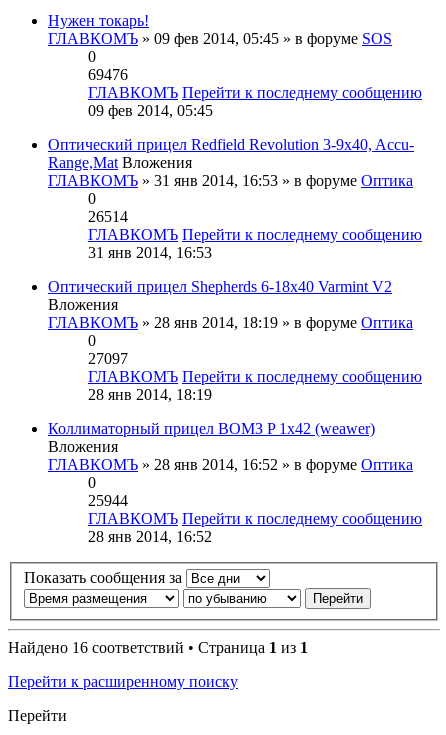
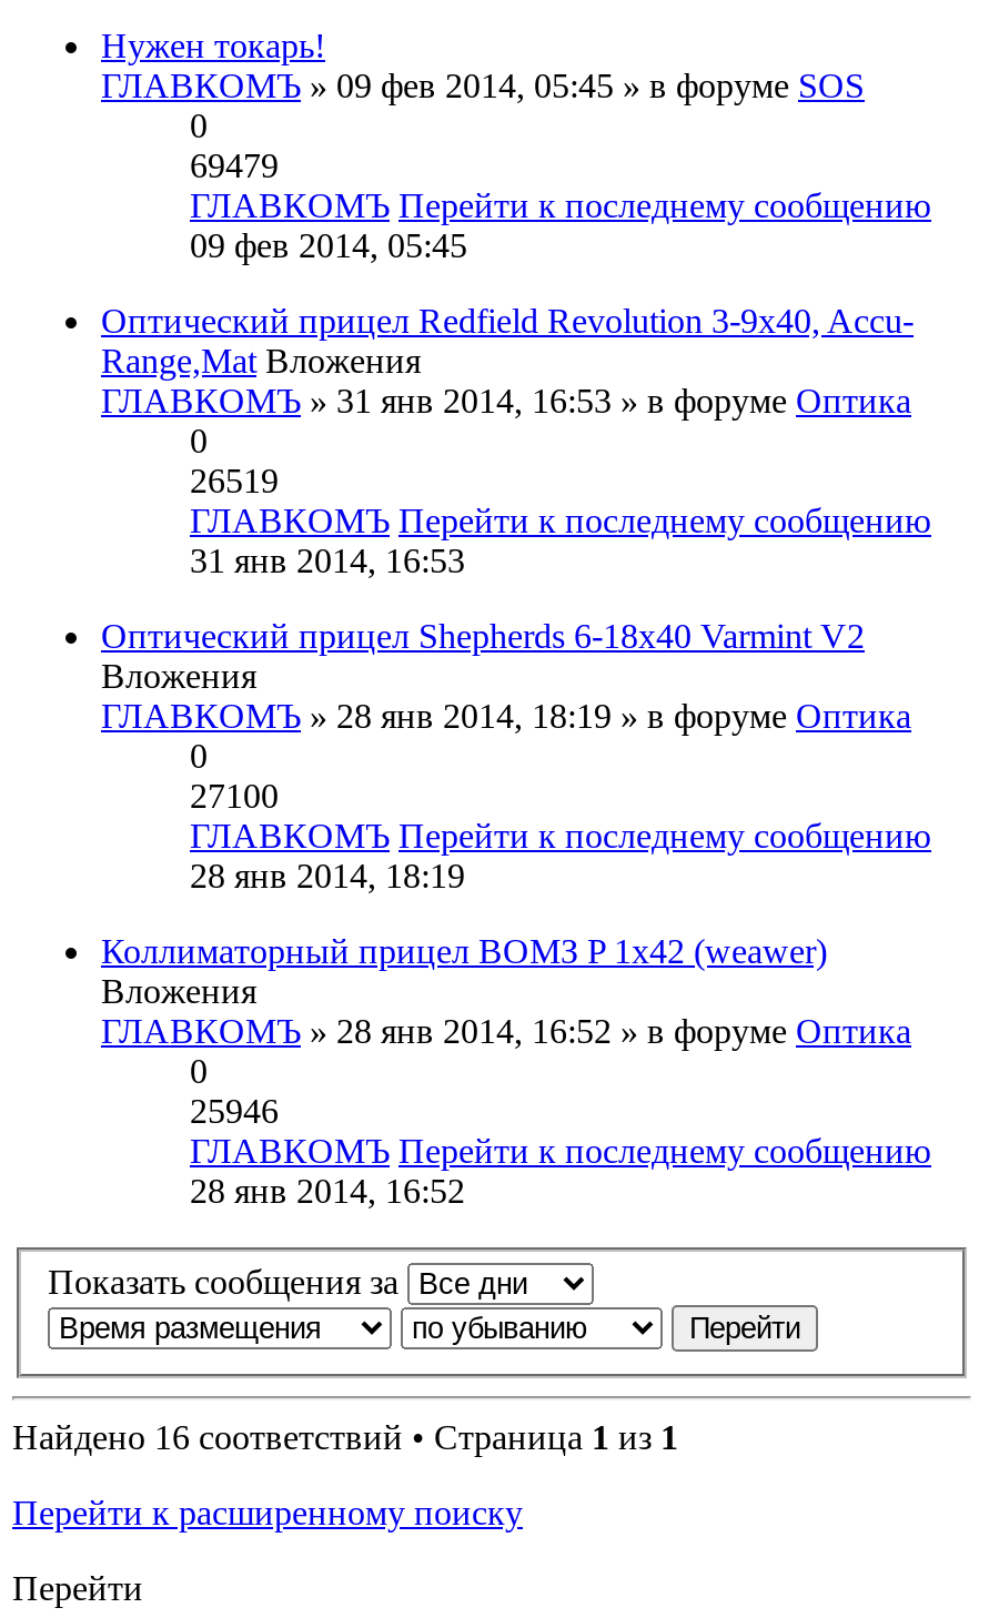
[88,66,128,83] 69476 -> [190,146,279,184] 69479
[88,208,128,225] 26514 -> [190,461,279,499] 26519
[88,350,128,367] 27097 -> [190,777,279,814] 27100
[88,492,128,509] 25944 -> [190,1092,279,1129] 25946

